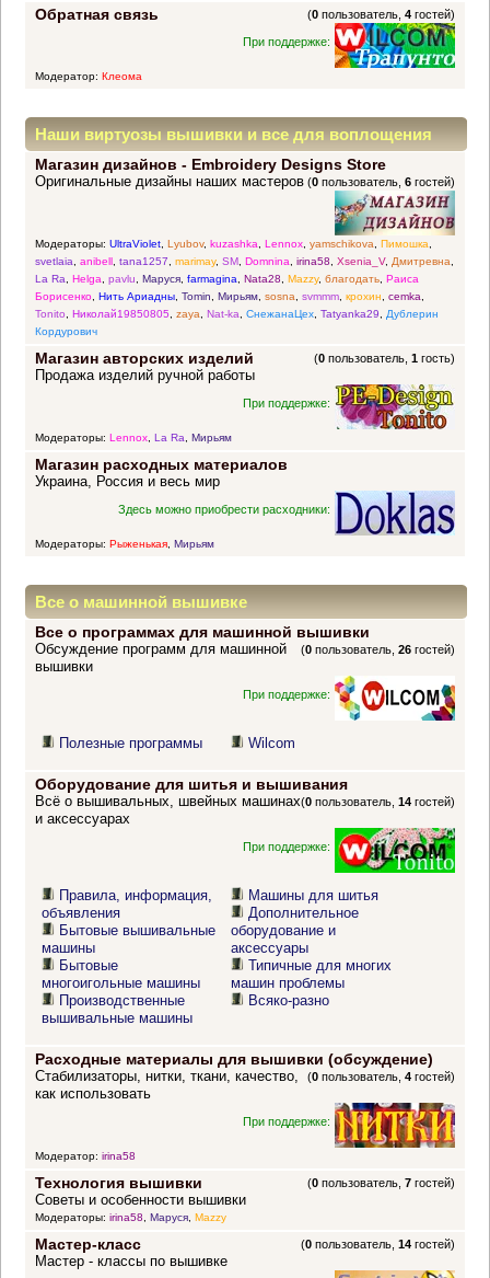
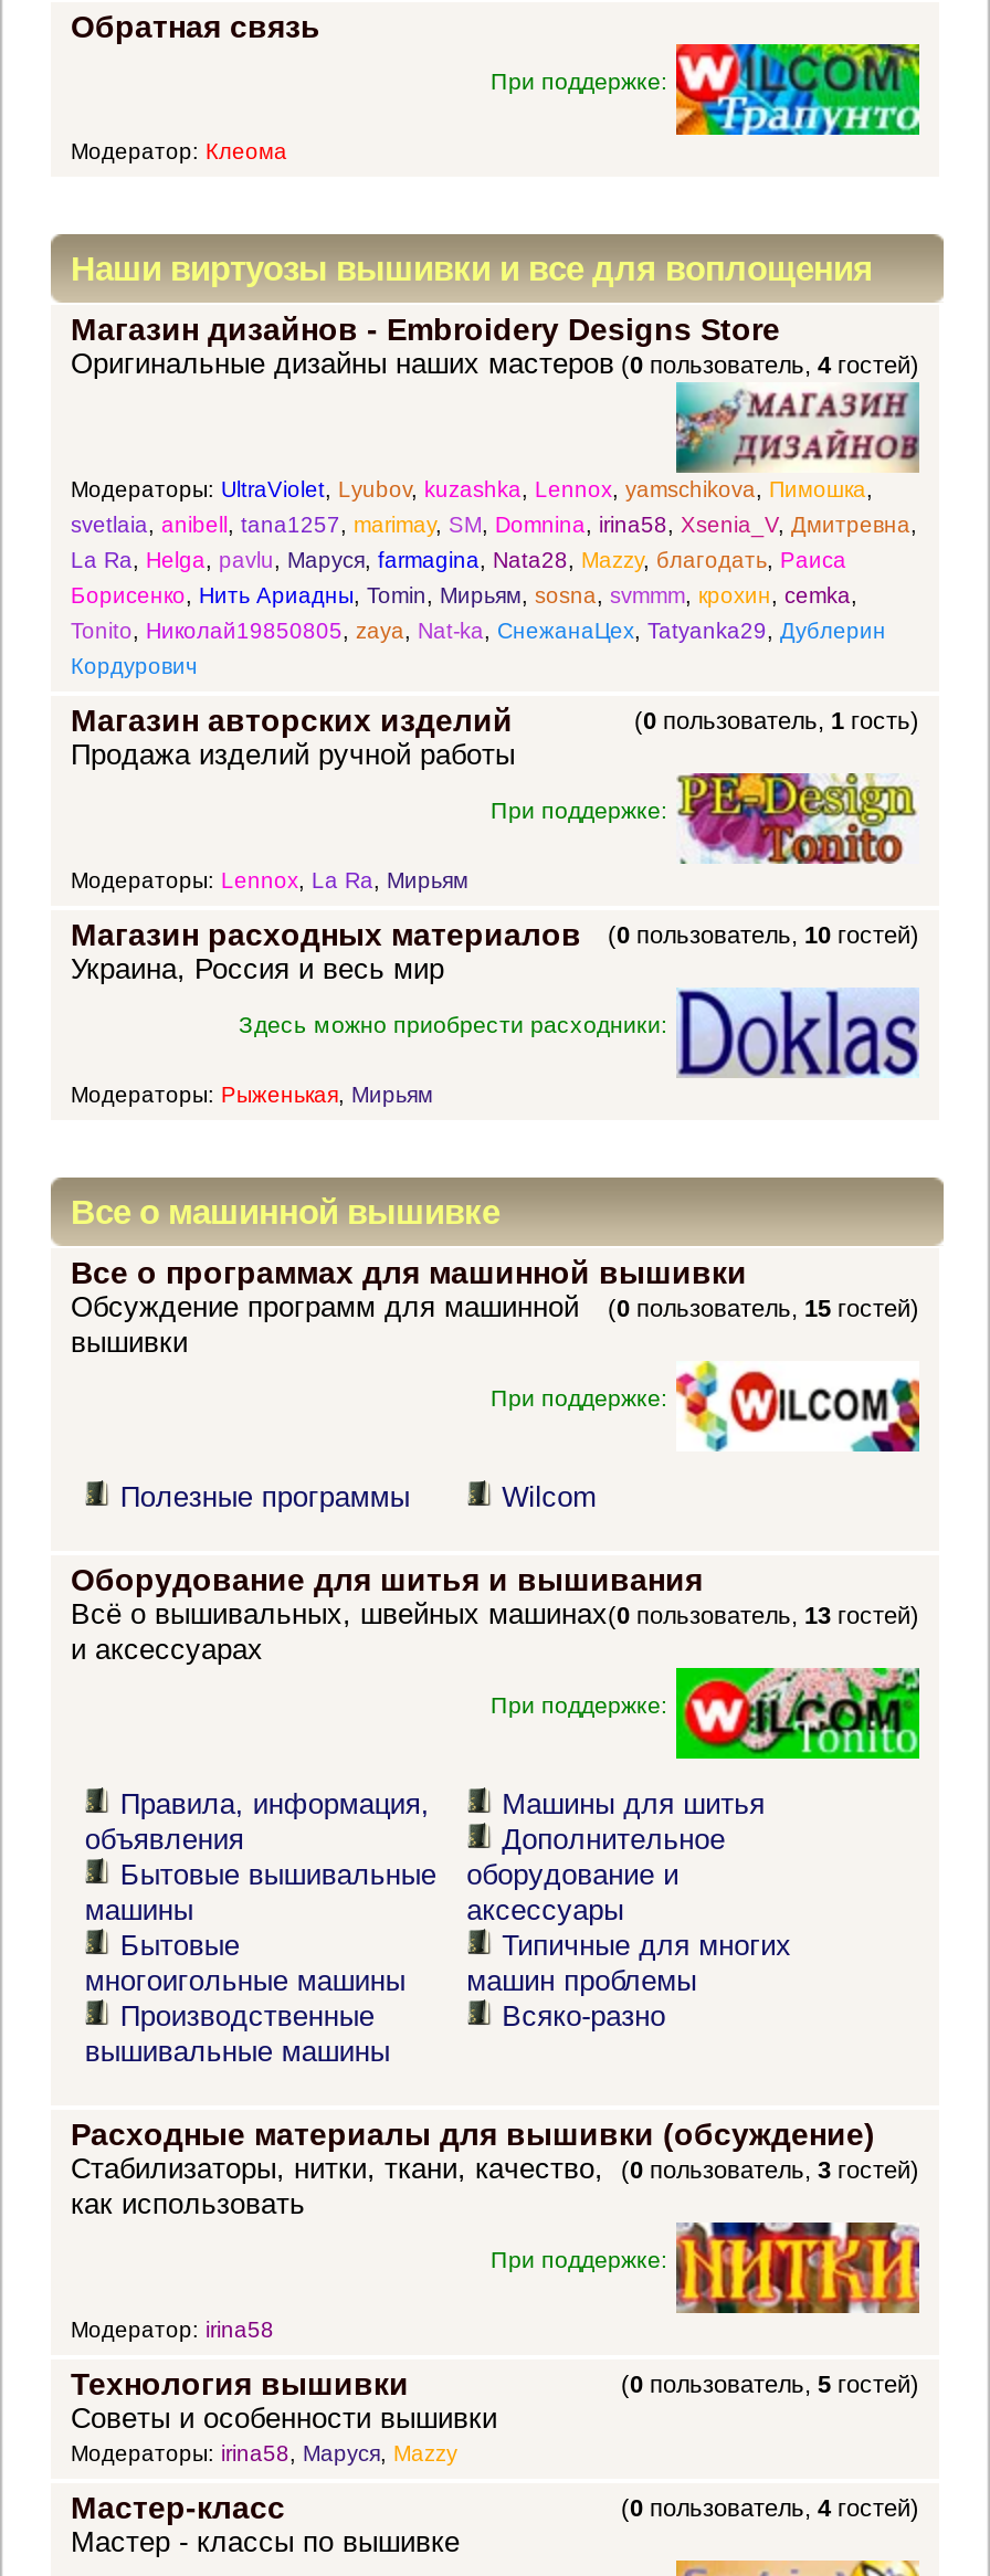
[307,8,455,21] (0 пользователь, 4 гостей) -> none
[307,176,455,189] (0 пользователь, 6 гостей) -> [621,352,919,378] (0 пользователь, 4 гостей)
none -> [608,922,919,948] (0 пользователь, 10 гостей)
[301,643,455,656] (0 пользователь, 26 гостей) -> [608,1295,919,1322] (0 пользователь, 15 гостей)
[301,795,455,809] (0 пользователь, 14 гостей) -> [608,1602,919,1629] (0 пользователь, 13 гостей)
[307,1070,455,1083] (0 пользователь, 4 гостей) -> [621,2157,919,2183] (0 пользователь, 3 гостей)
[307,1176,455,1190] (0 пользователь, 7 гостей) -> [621,2371,919,2398] (0 пользователь, 5 гостей)
[301,1238,455,1251] (0 пользователь, 14 гостей) -> [621,2495,919,2521] (0 пользователь, 4 гостей)

